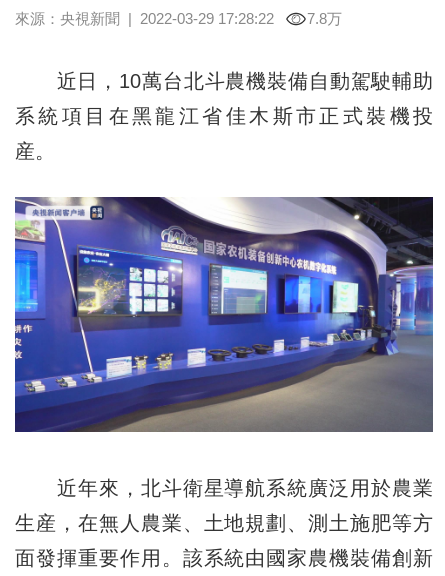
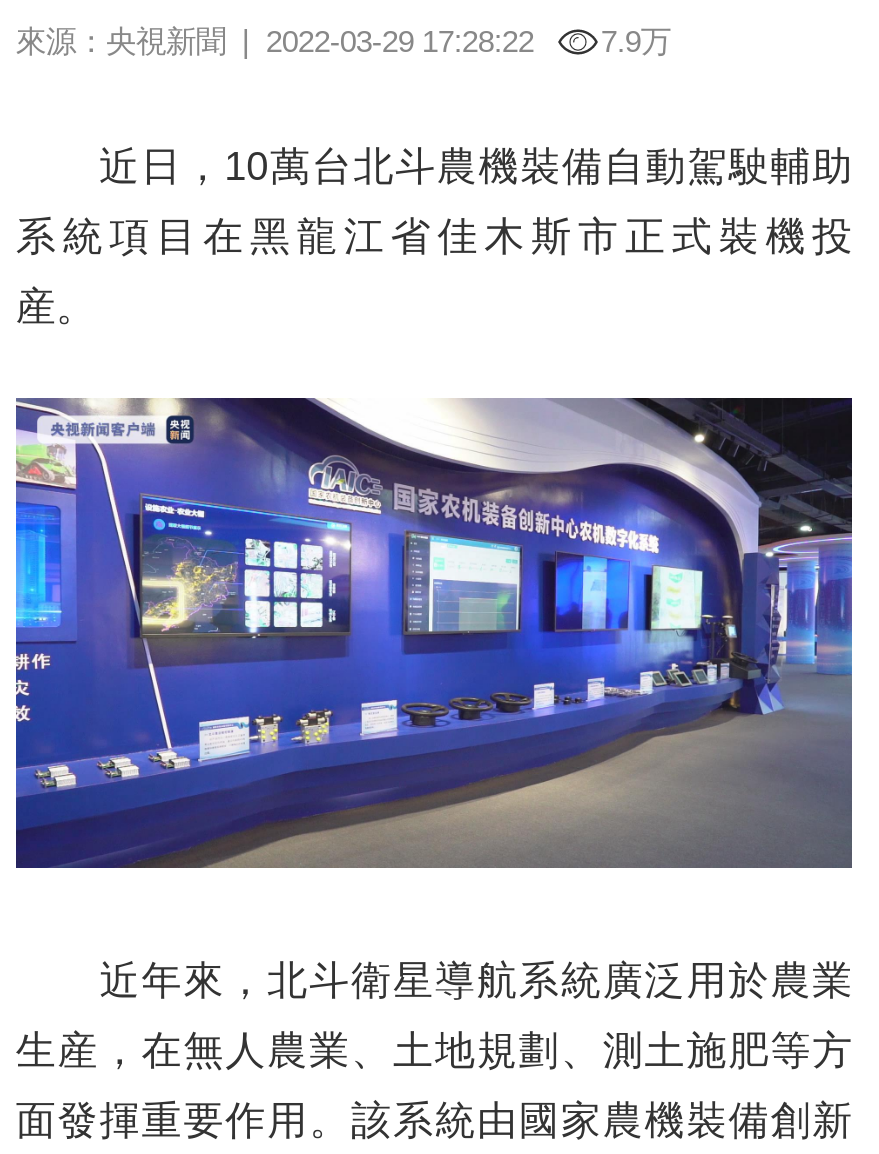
[307,10,342,27] 7.8万 -> [601,23,671,57] 7.9万

